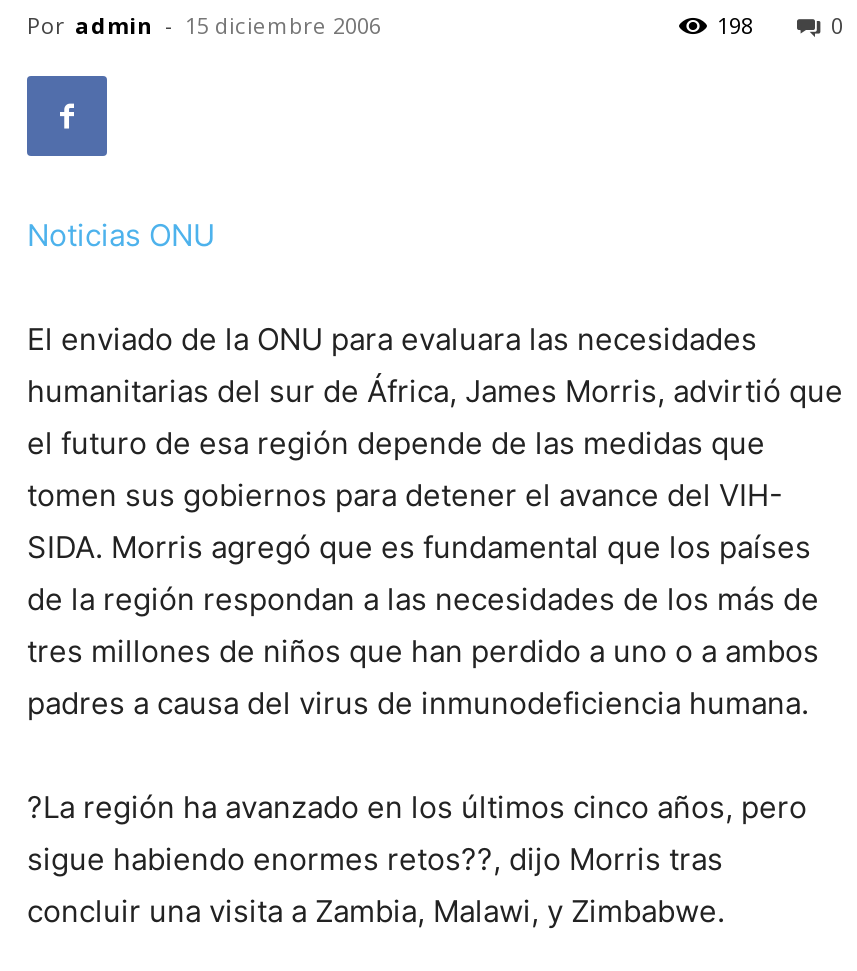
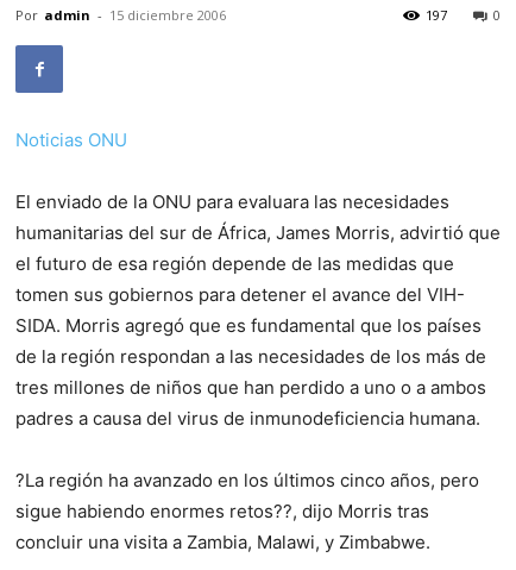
[717,11,753,41] 198 -> [426,7,447,24] 197

